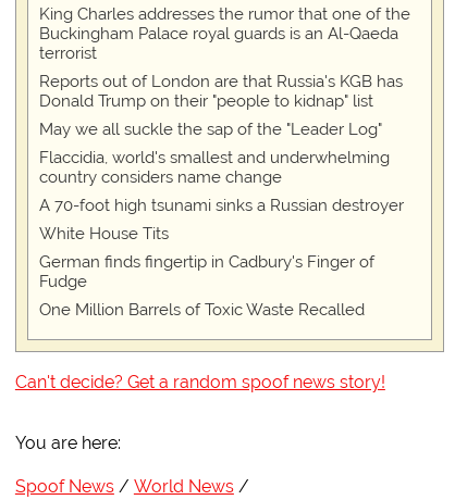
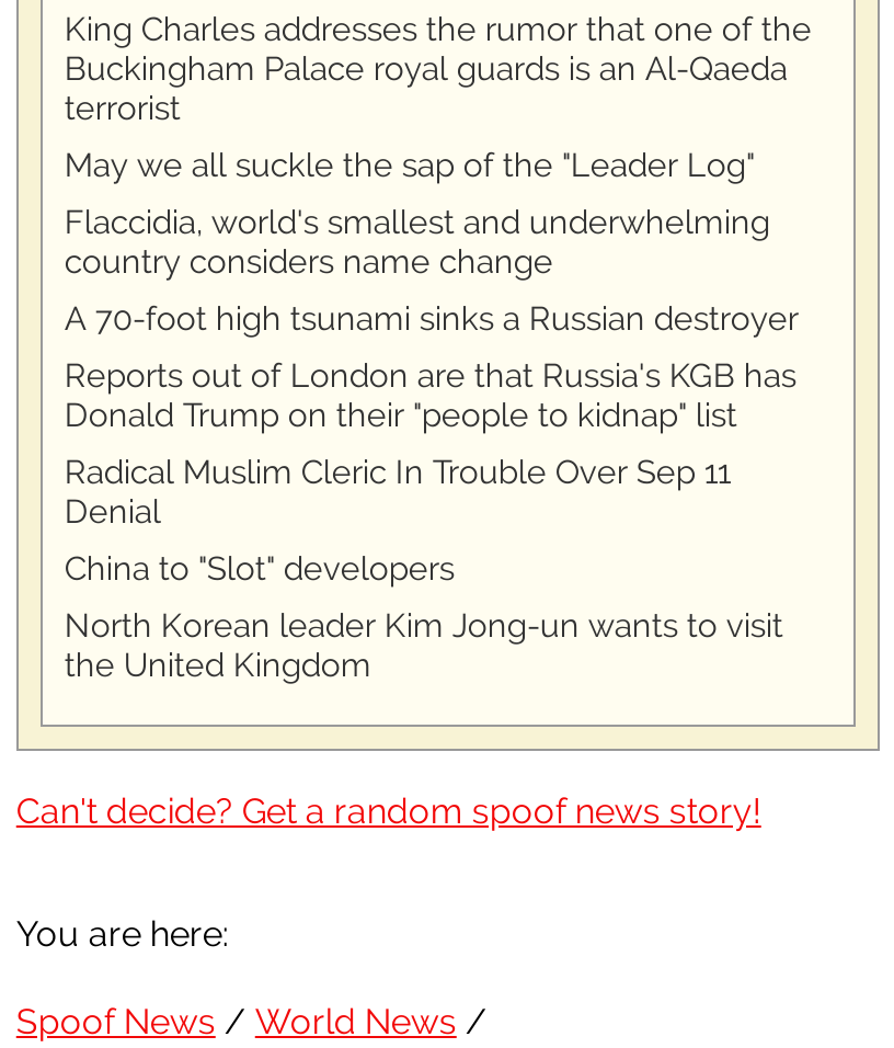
moved [39,72,403,111] -> [64,355,796,434]: Reports out of London are that Russia's KGB has | Donald Trump on their "people to kidnap" list
moved [39,120,404,215] -> [64,145,798,338]: May we all suckle the sap of the "Leader Log" | Flaccidia, world's smallest and underwhelming | country considers name change | A 70-foot high tsunami sinks a Russian destroyer
[39,224,374,320] White House Tits | German finds fingertip in Cadbury's Finger of | Fudge | One Million Barrels of Toxic Waste Recalled -> [64,452,783,684] Radical Muslim Cleric In Trouble Over Sep 11 | Denial | China to "Slot" developers | North Korean leader Kim Jong-un wants to visit | the United Kingdom

